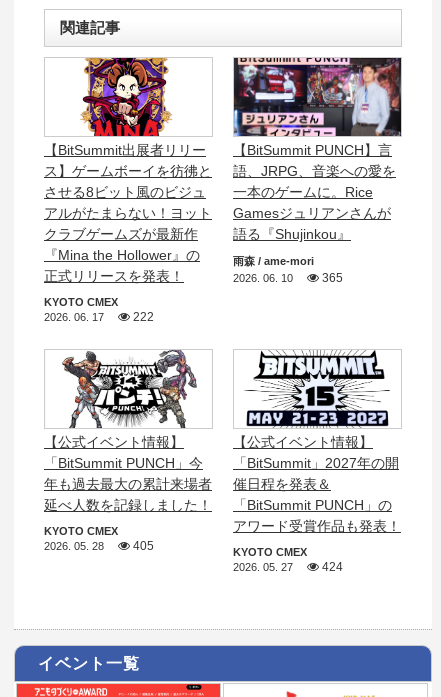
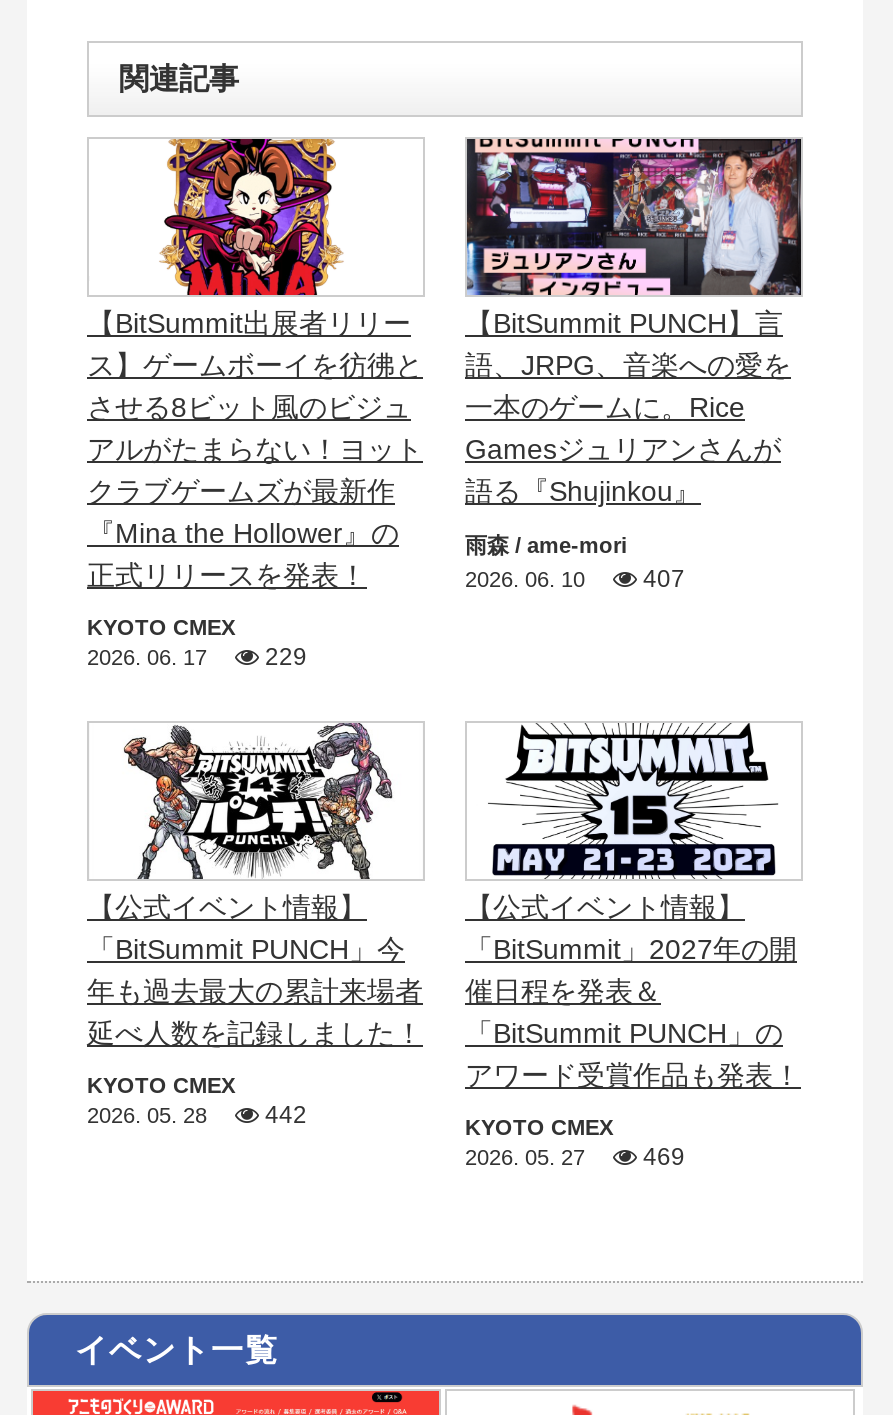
[319,271,343,285] 365 -> [637,564,685,592] 407
[130,310,154,324] 222 -> [259,642,307,670] 229
[130,539,154,553] 405 -> [259,1100,307,1128] 442
[319,560,343,574] 424 -> [637,1142,685,1170] 469

